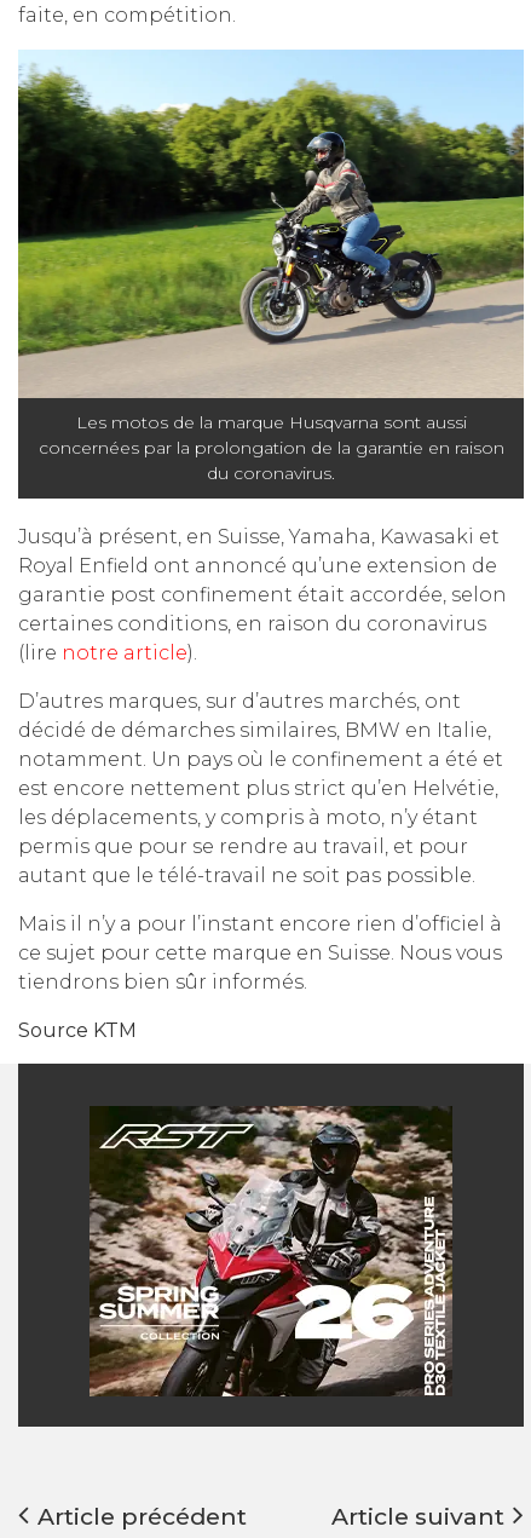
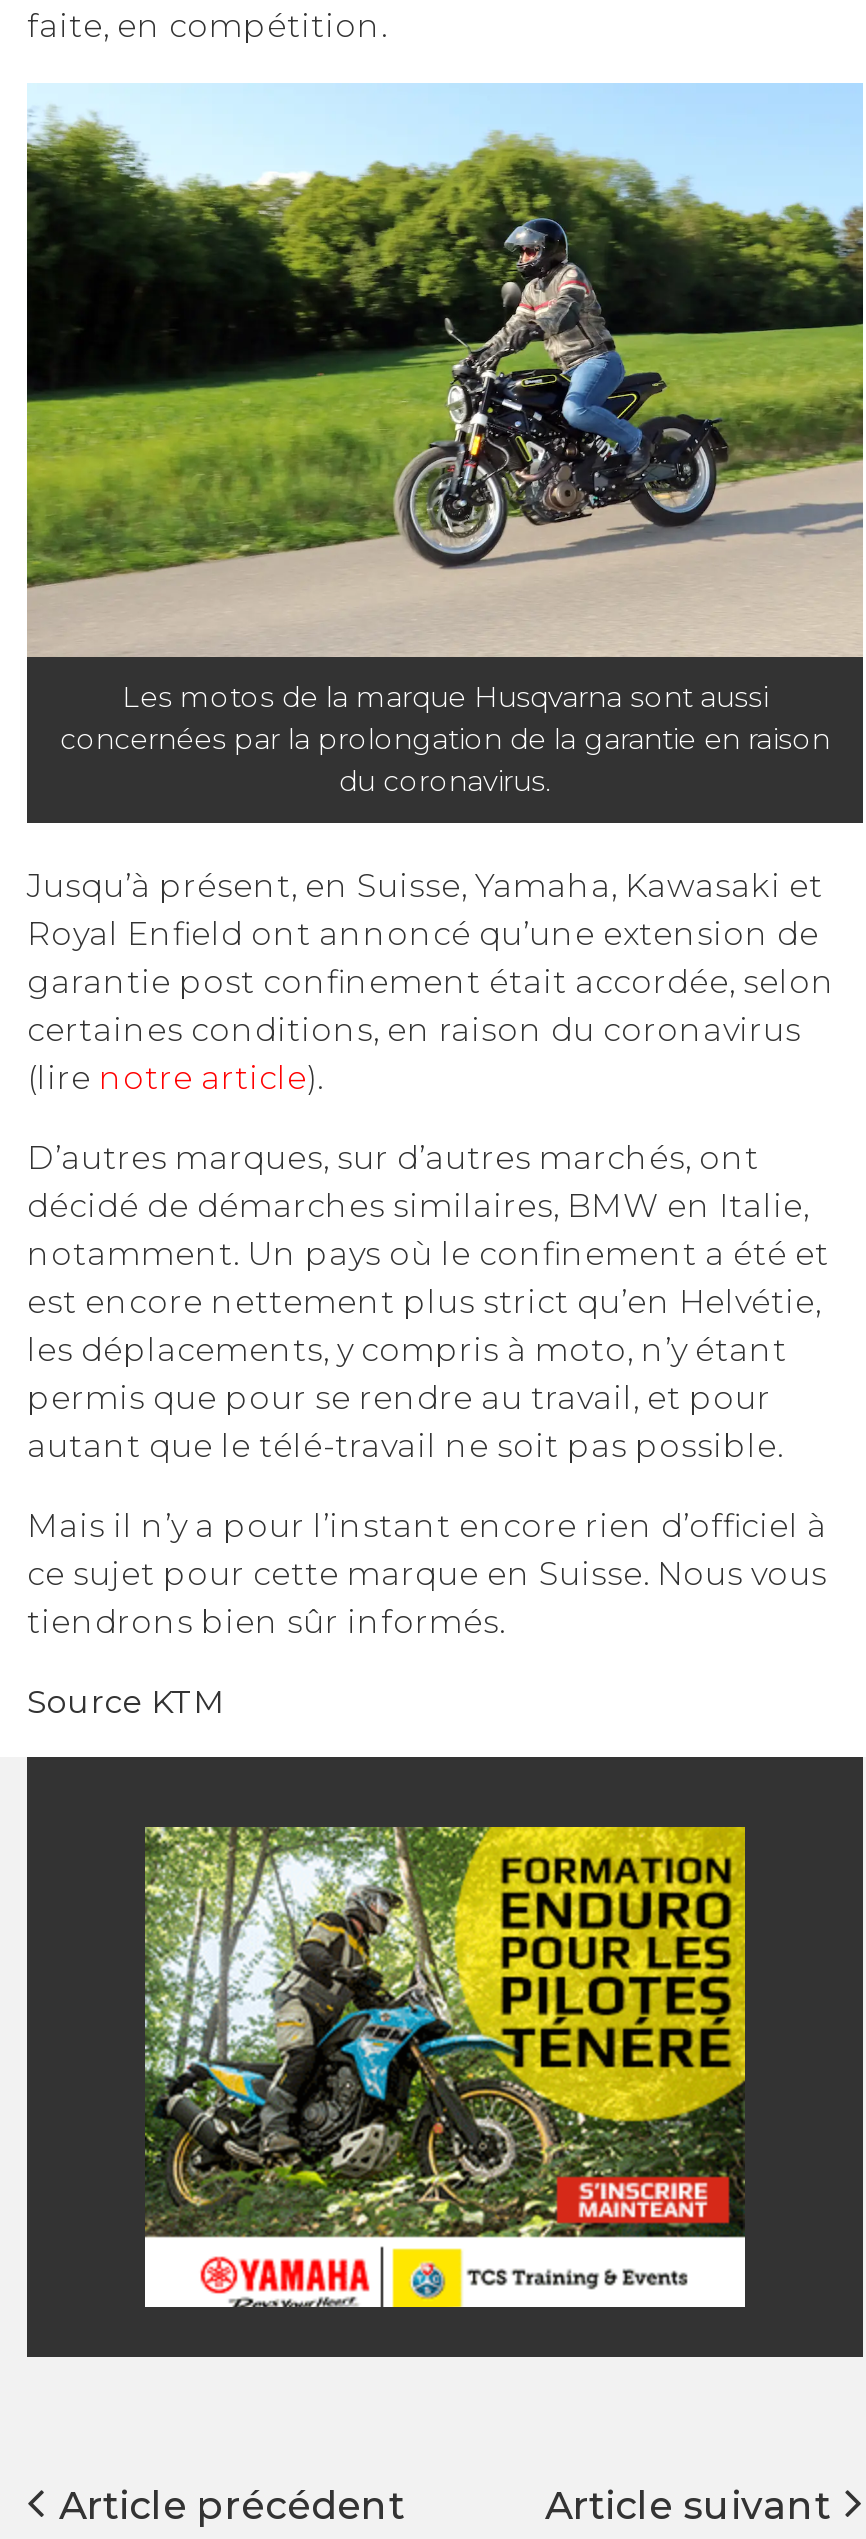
[90,1105,454,1396] [image] -> [143,1824,747,2310] [image]

